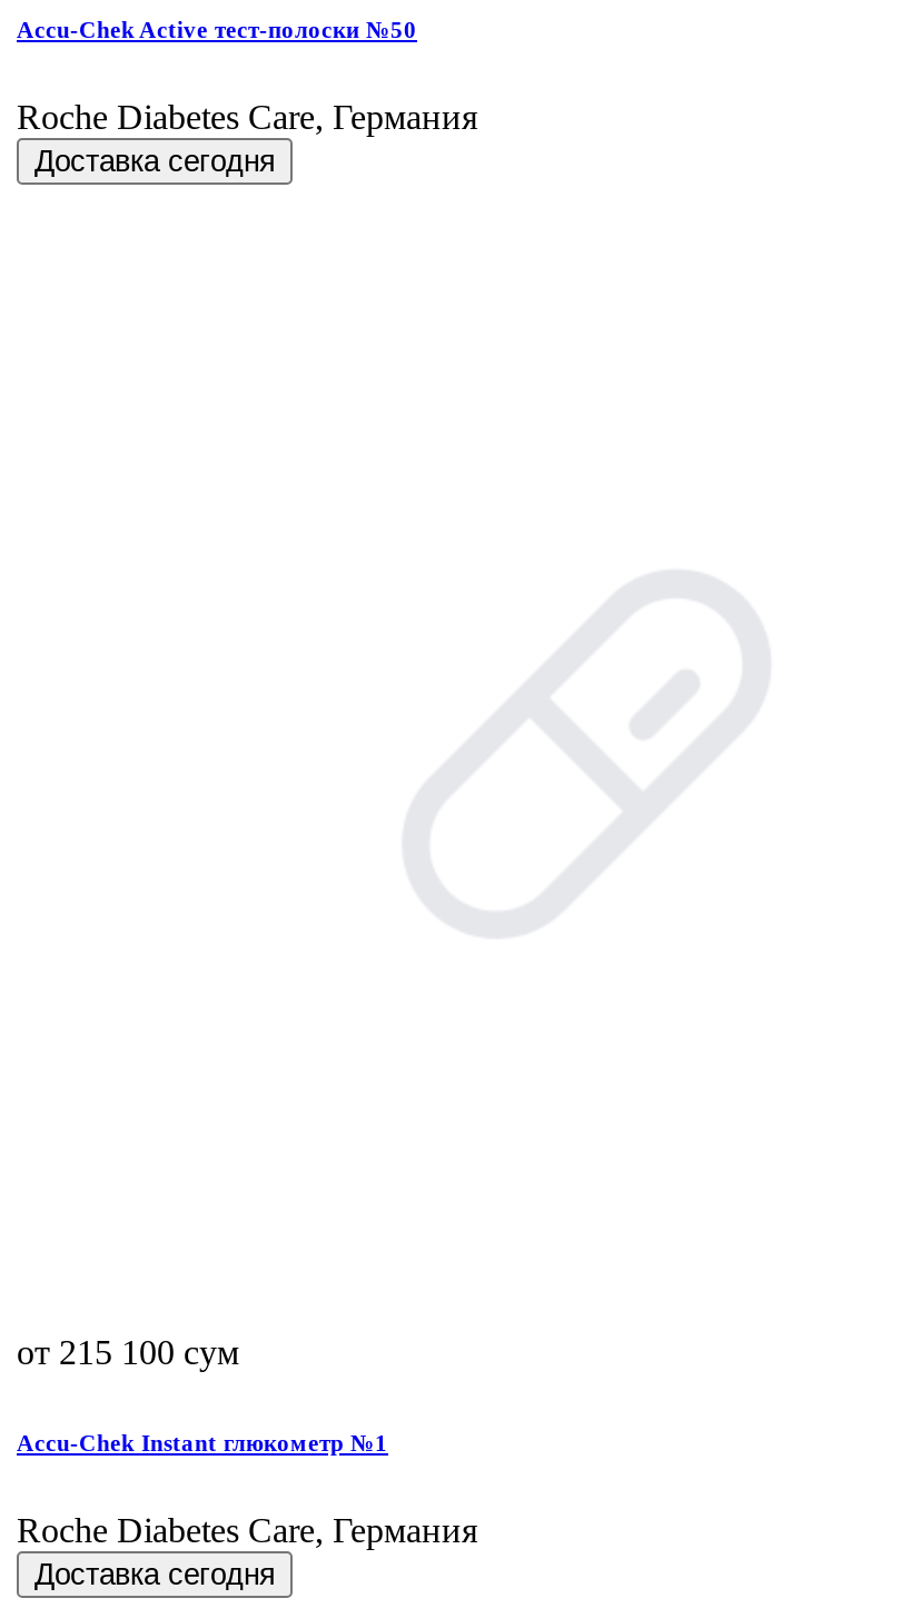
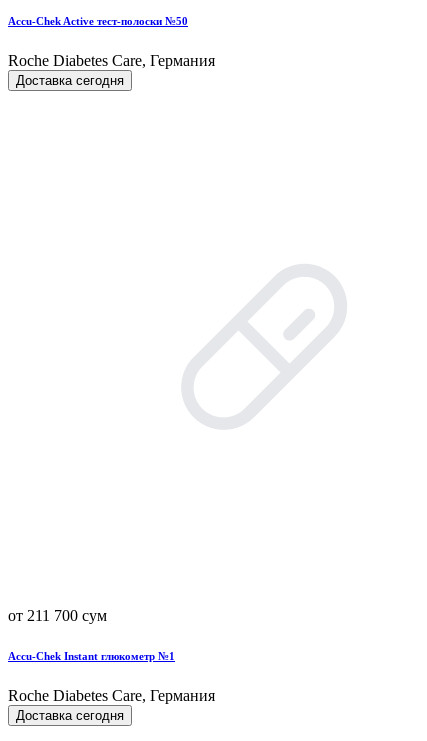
[17,1332,239,1370] от 215 100 сум -> [8,607,107,624] от 211 700 сум

